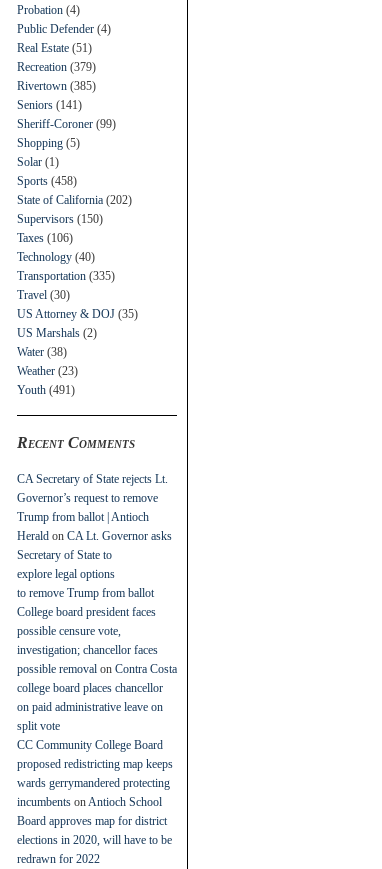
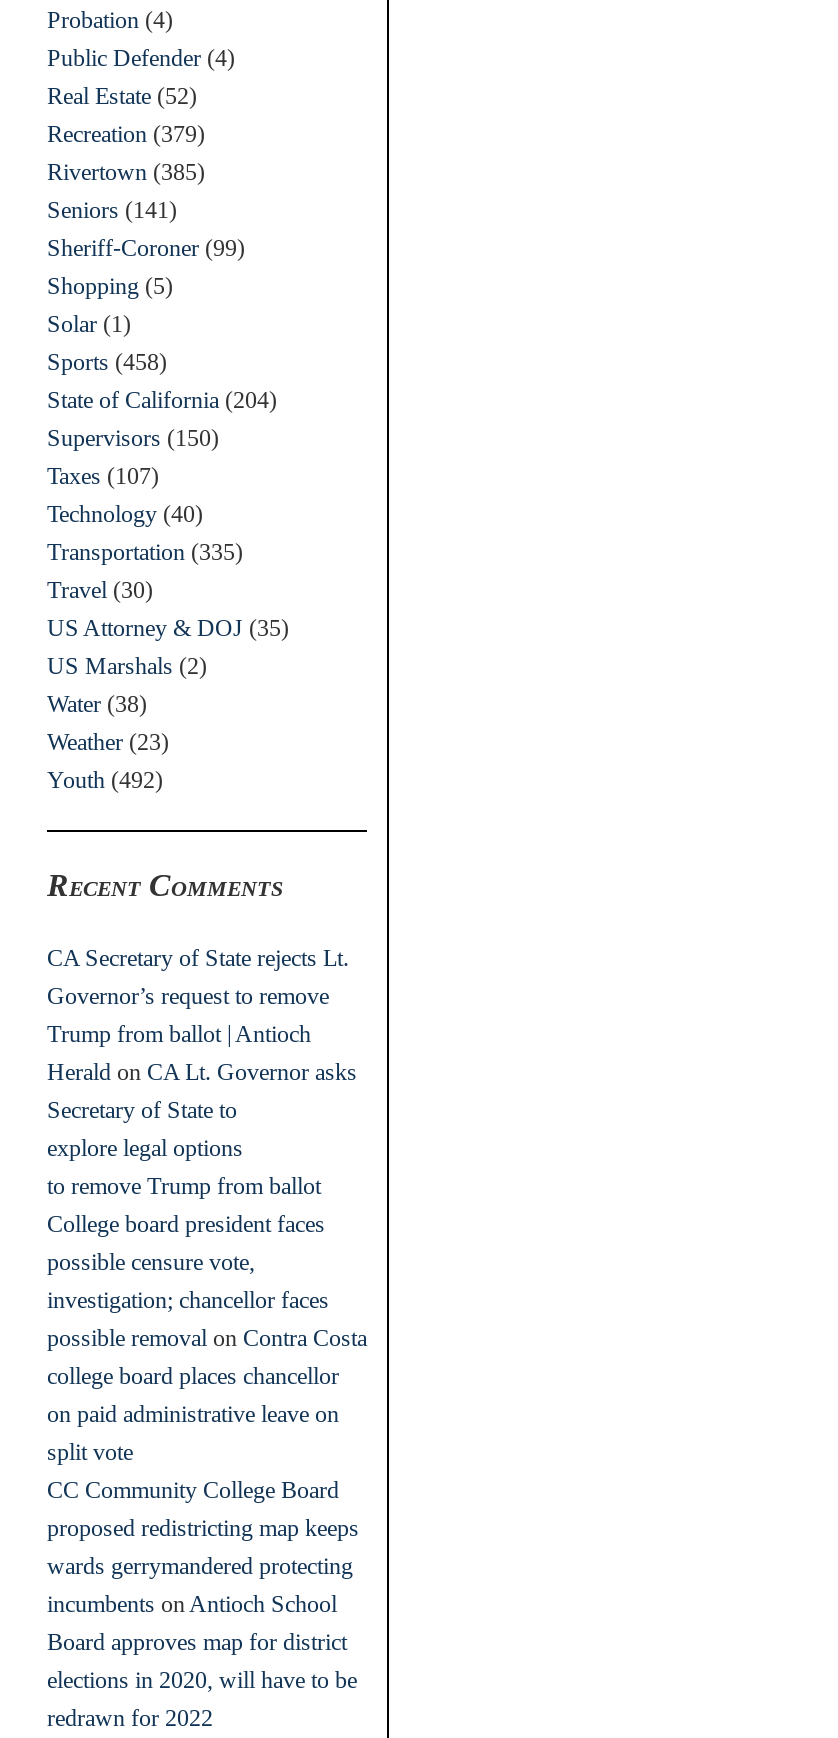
[17,41,92,55] Real Estate (51) -> [47,82,197,110] Real Estate (52)
[17,193,132,207] State of California (202) -> [47,386,277,414] State of California (204)
[17,231,73,245] Taxes (106) -> [47,462,159,490] Taxes (107)
[17,383,75,397] Youth (491) -> [47,766,163,794] Youth (492)

